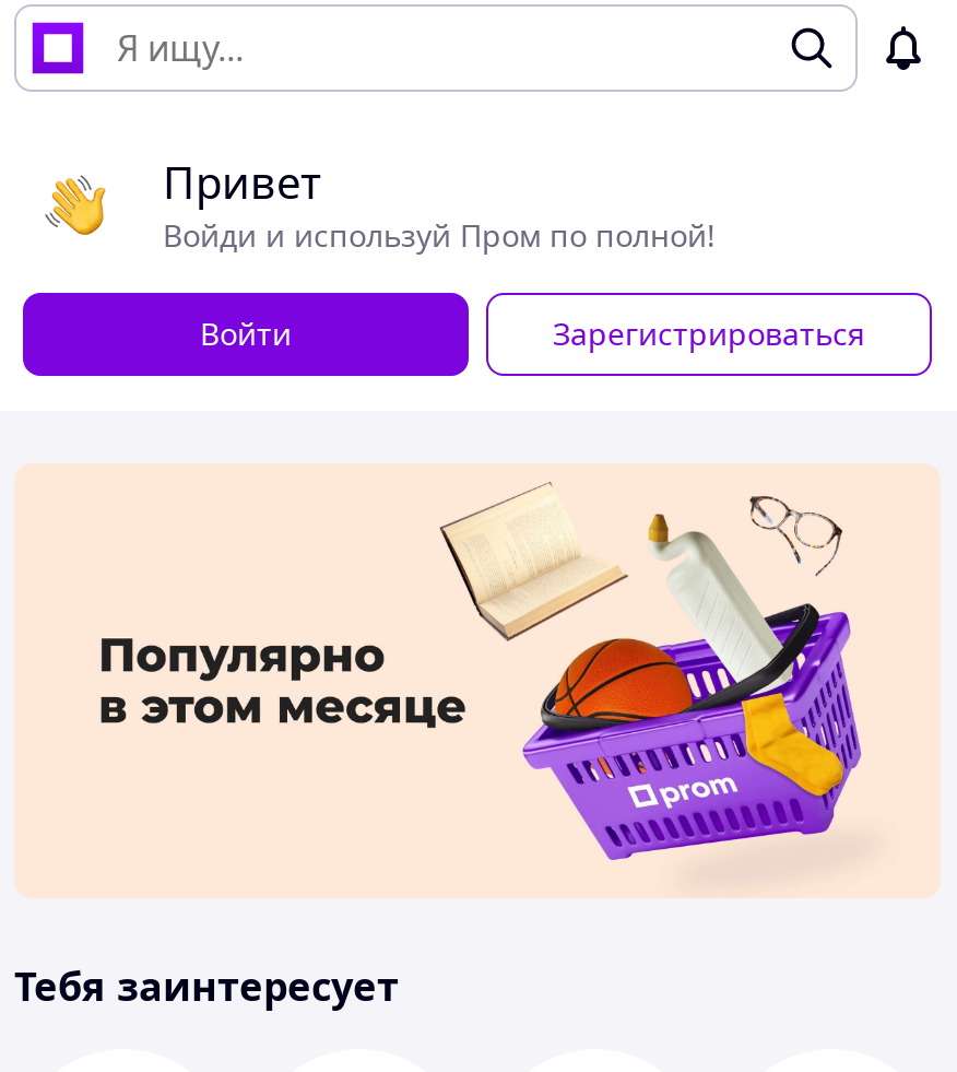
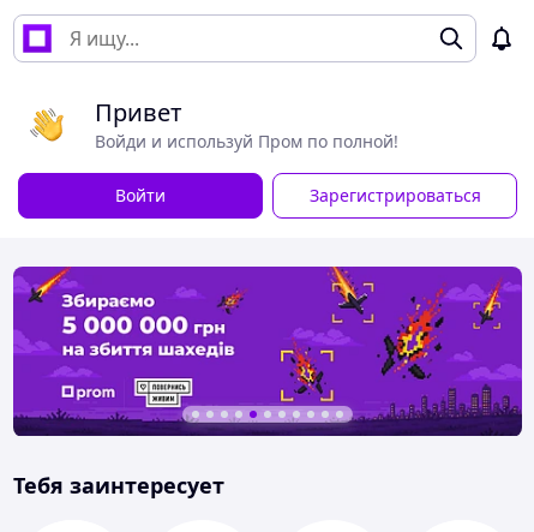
[14,463,941,896] [image] -> [12,265,523,437] [image]

